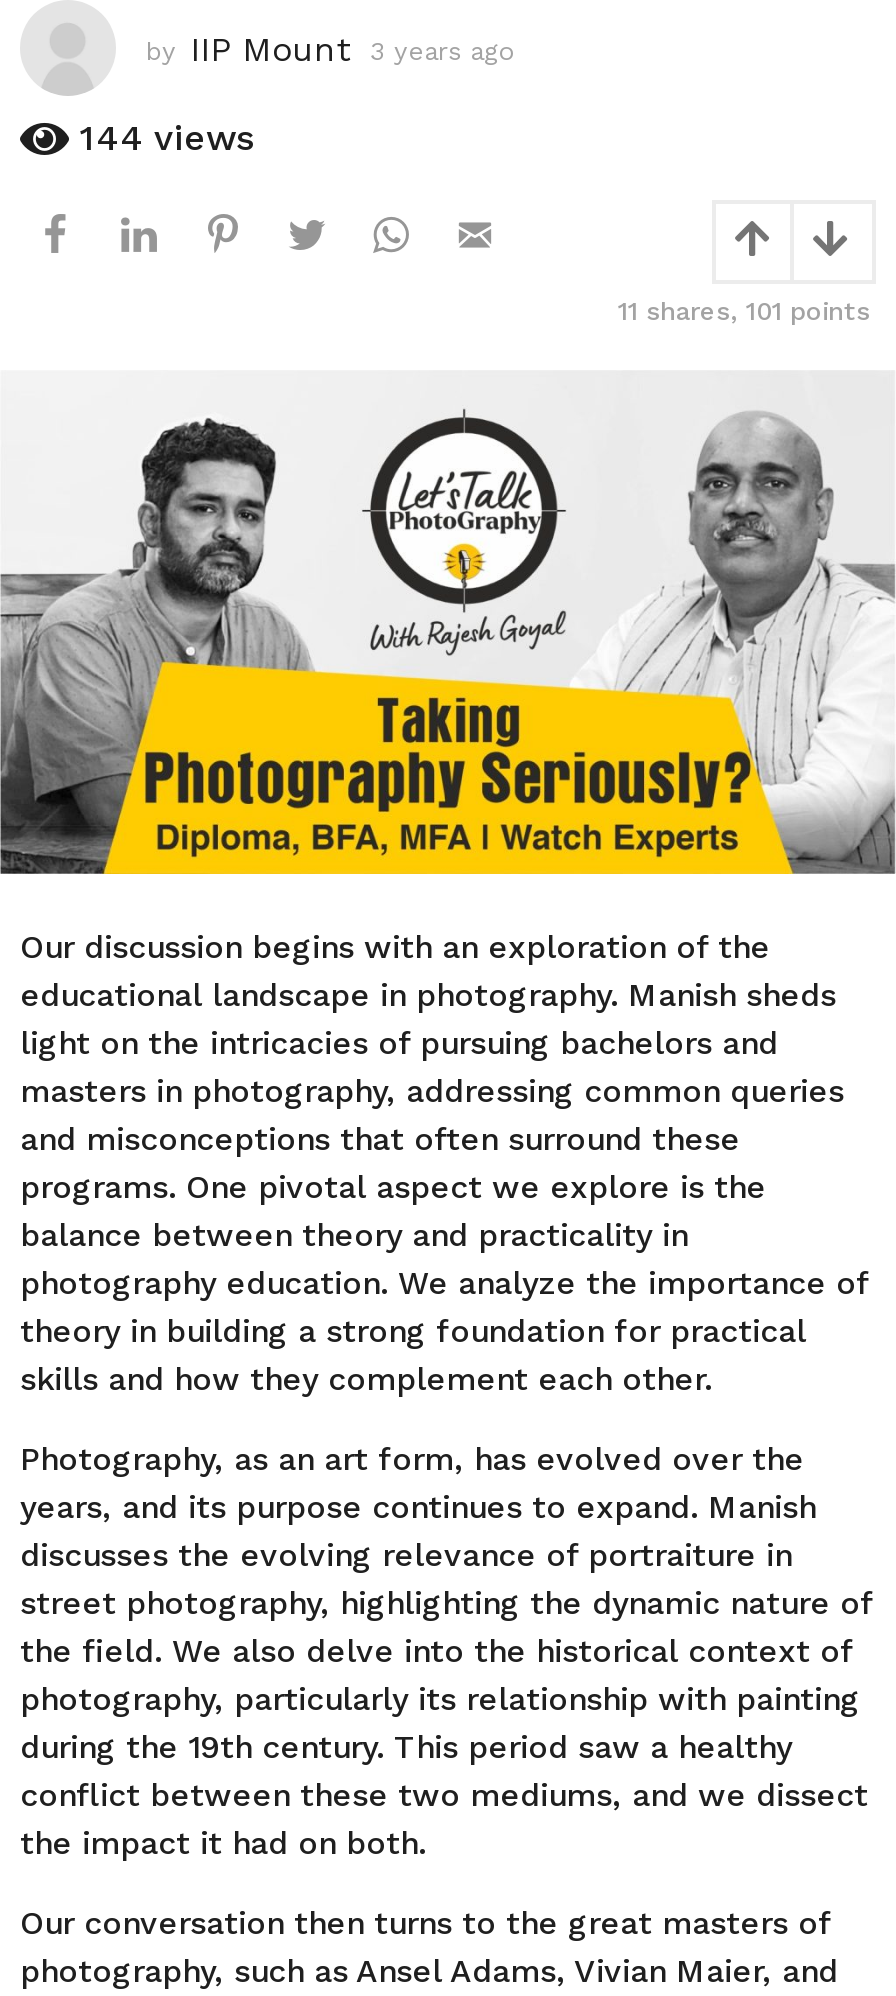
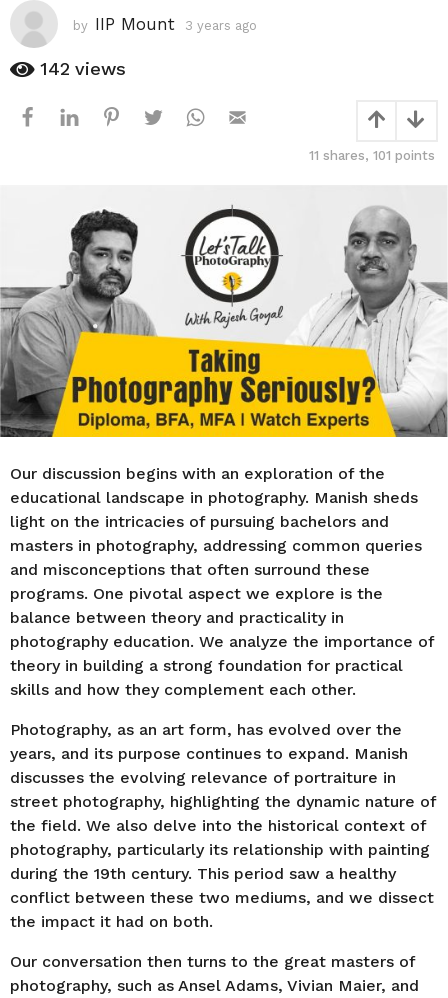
[80,116,256,158] 144 views -> [40,58,126,79] 142 views

